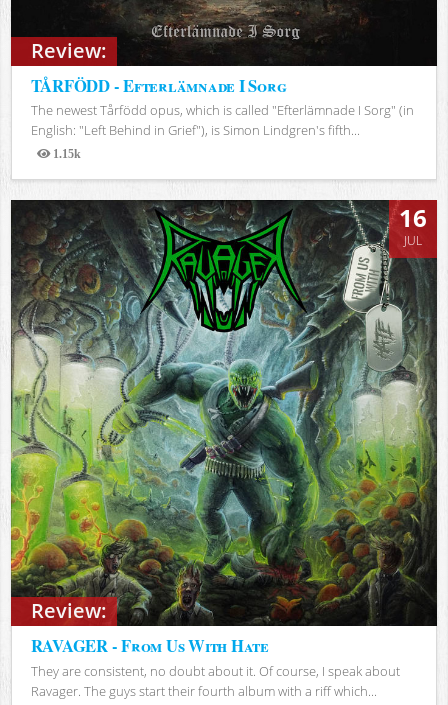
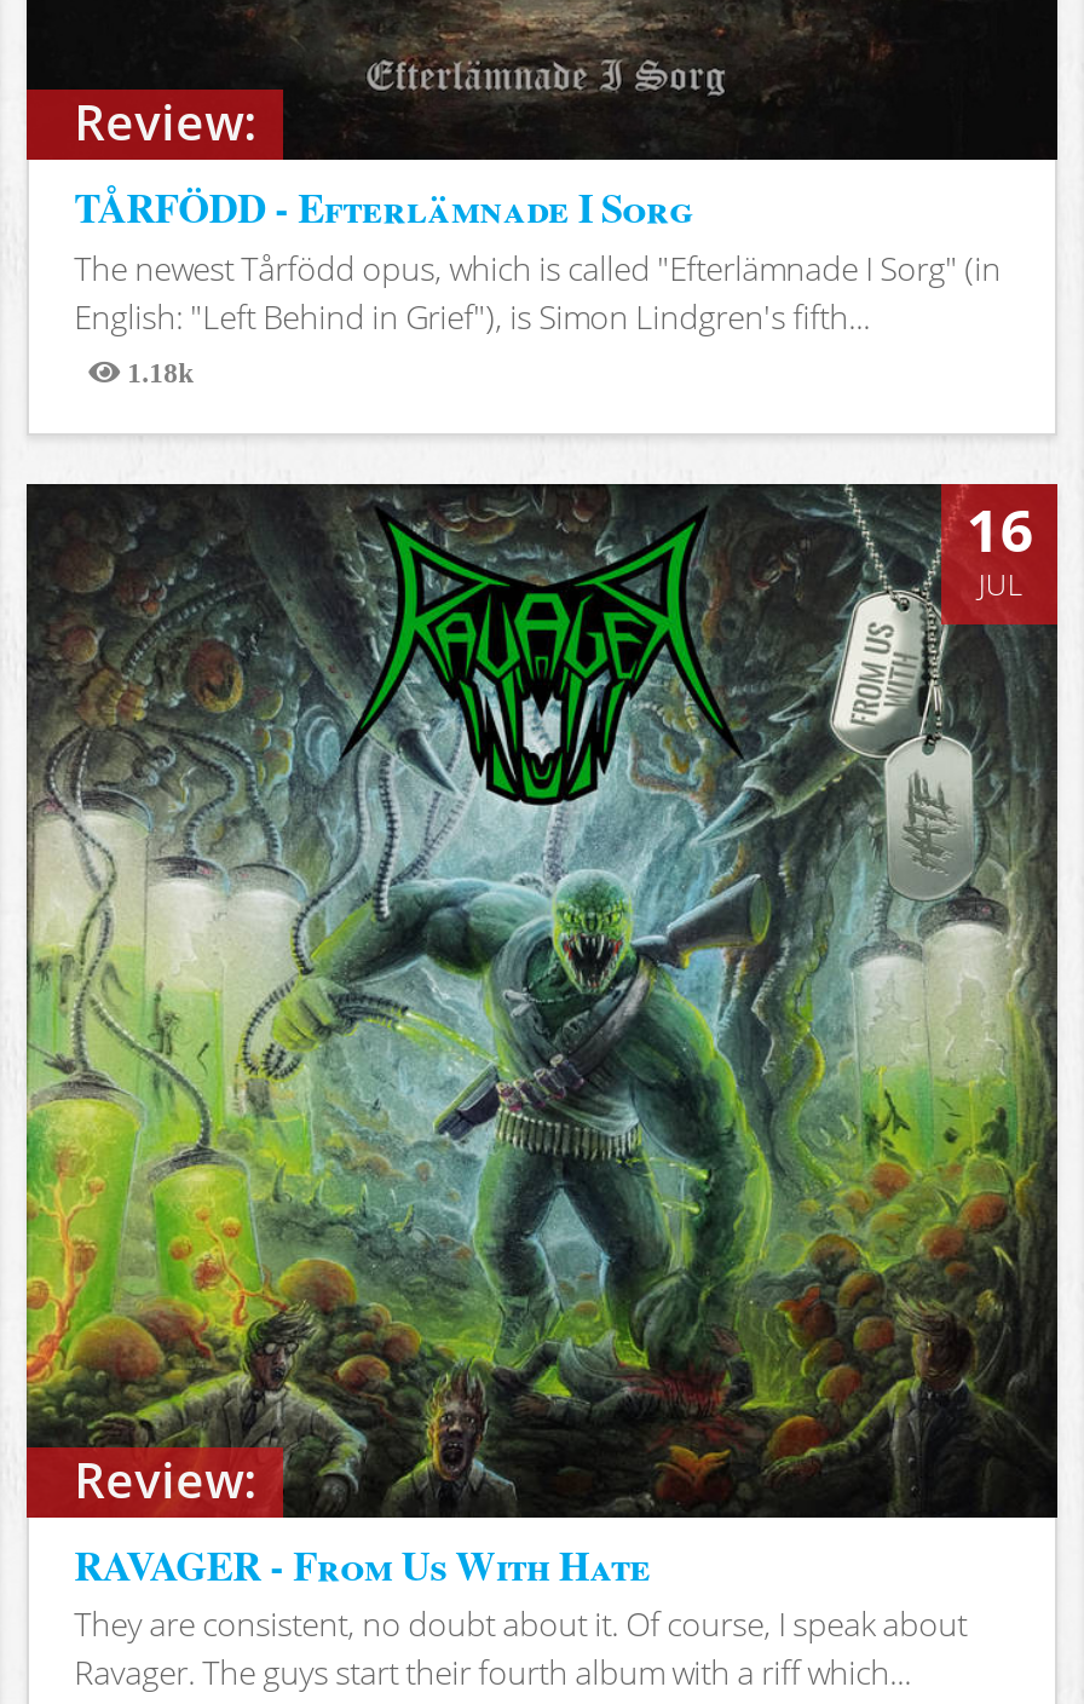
[50,148,81,159] 1.15k -> [120,358,195,384] 1.18k

